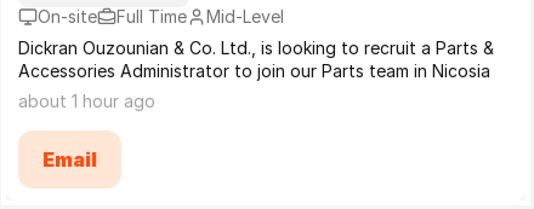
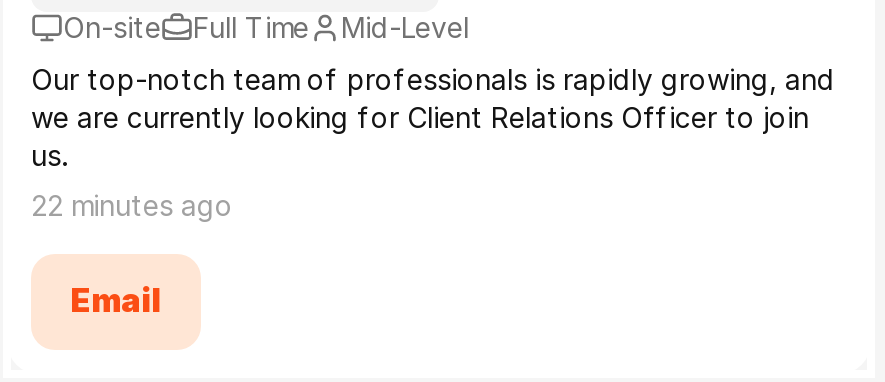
[18,38,494,81] Dickran Ouzounian & Co. Ltd., is looking to recruit a Parts & | Accessories Administrator to join our Parts team in Nicosia -> [31,62,835,172] Our top-notch team of professionals is rapidly growing, and | we are currently looking for Client Relations Officer to join | us.
[18,91,155,111] about 1 hour ago -> [31,188,233,222] 22 minutes ago

